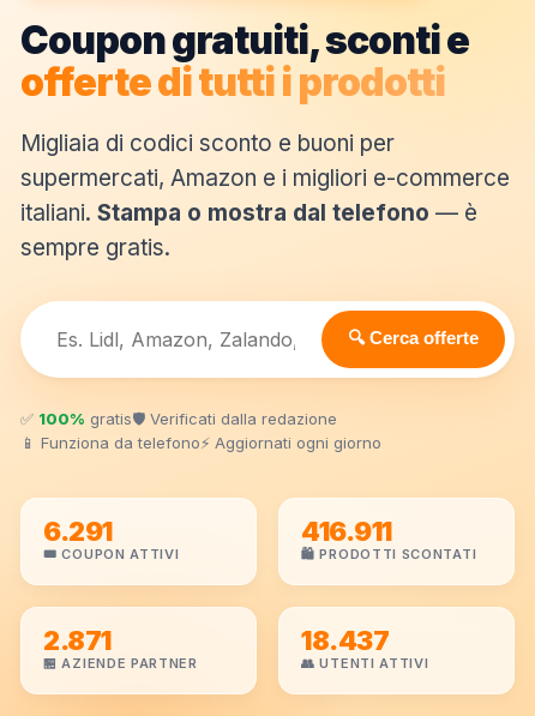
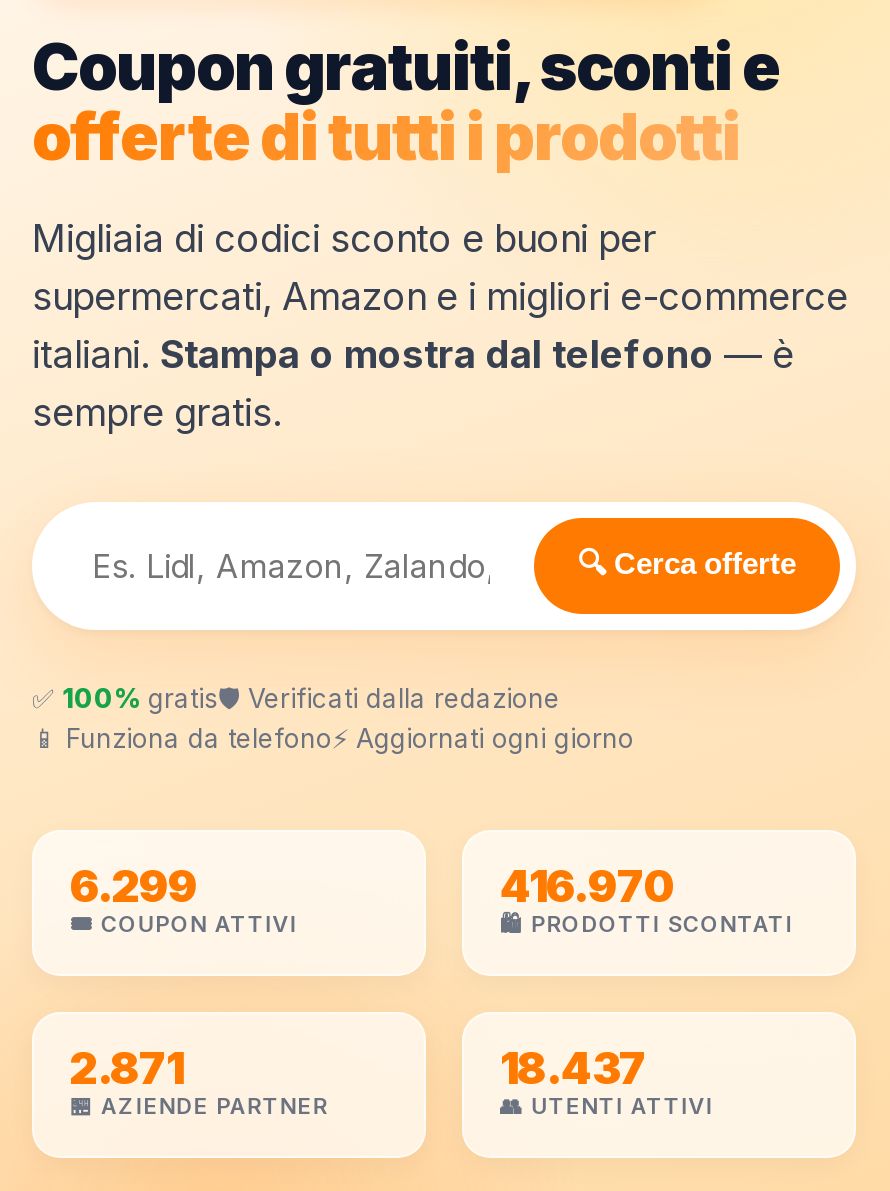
[43,516,112,547] 6.291 -> [70,860,197,912] 6.299
[301,516,392,547] 416.911 -> [500,860,675,912] 416.970

